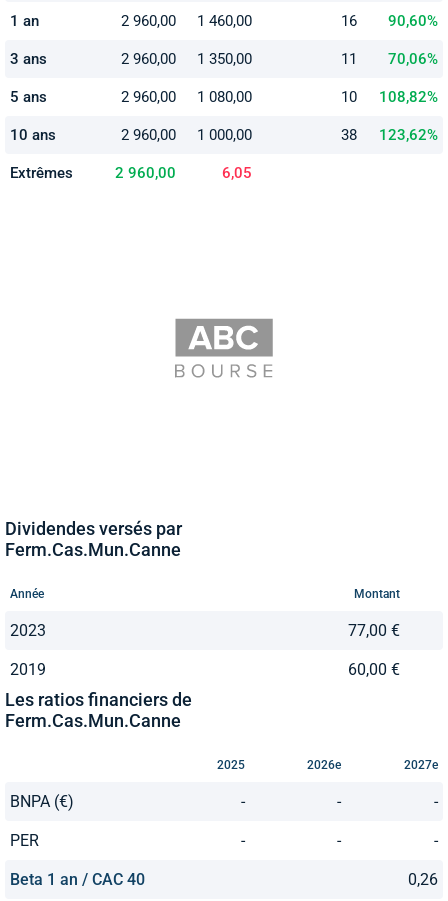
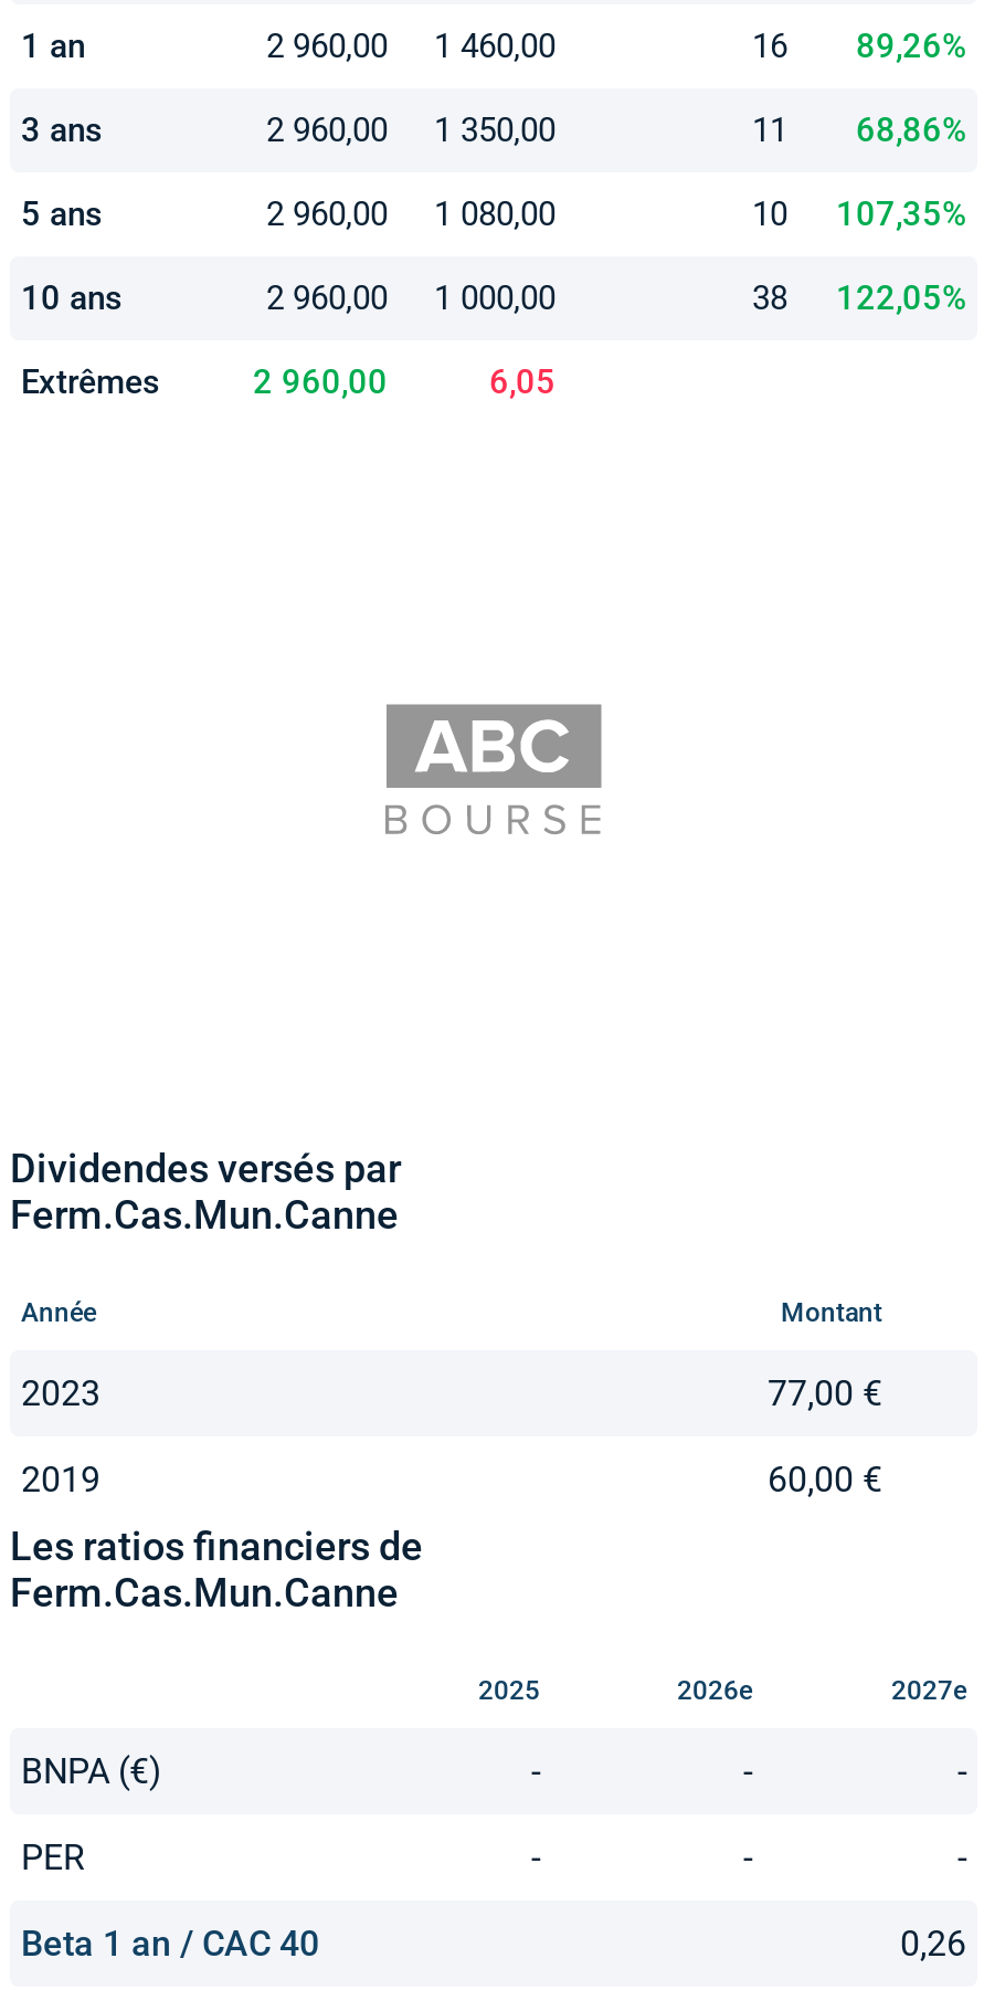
[341,12,438,30] 16 90,60% -> [752,27,966,67] 16 89,26%
[341,50,438,68] 11 70,06% -> [752,111,966,151] 11 68,86%
[341,88,438,106] 10 108,82% -> [752,195,966,235] 10 107,35%
[341,126,438,144] 38 123,62% -> [752,279,966,319] 38 122,05%

